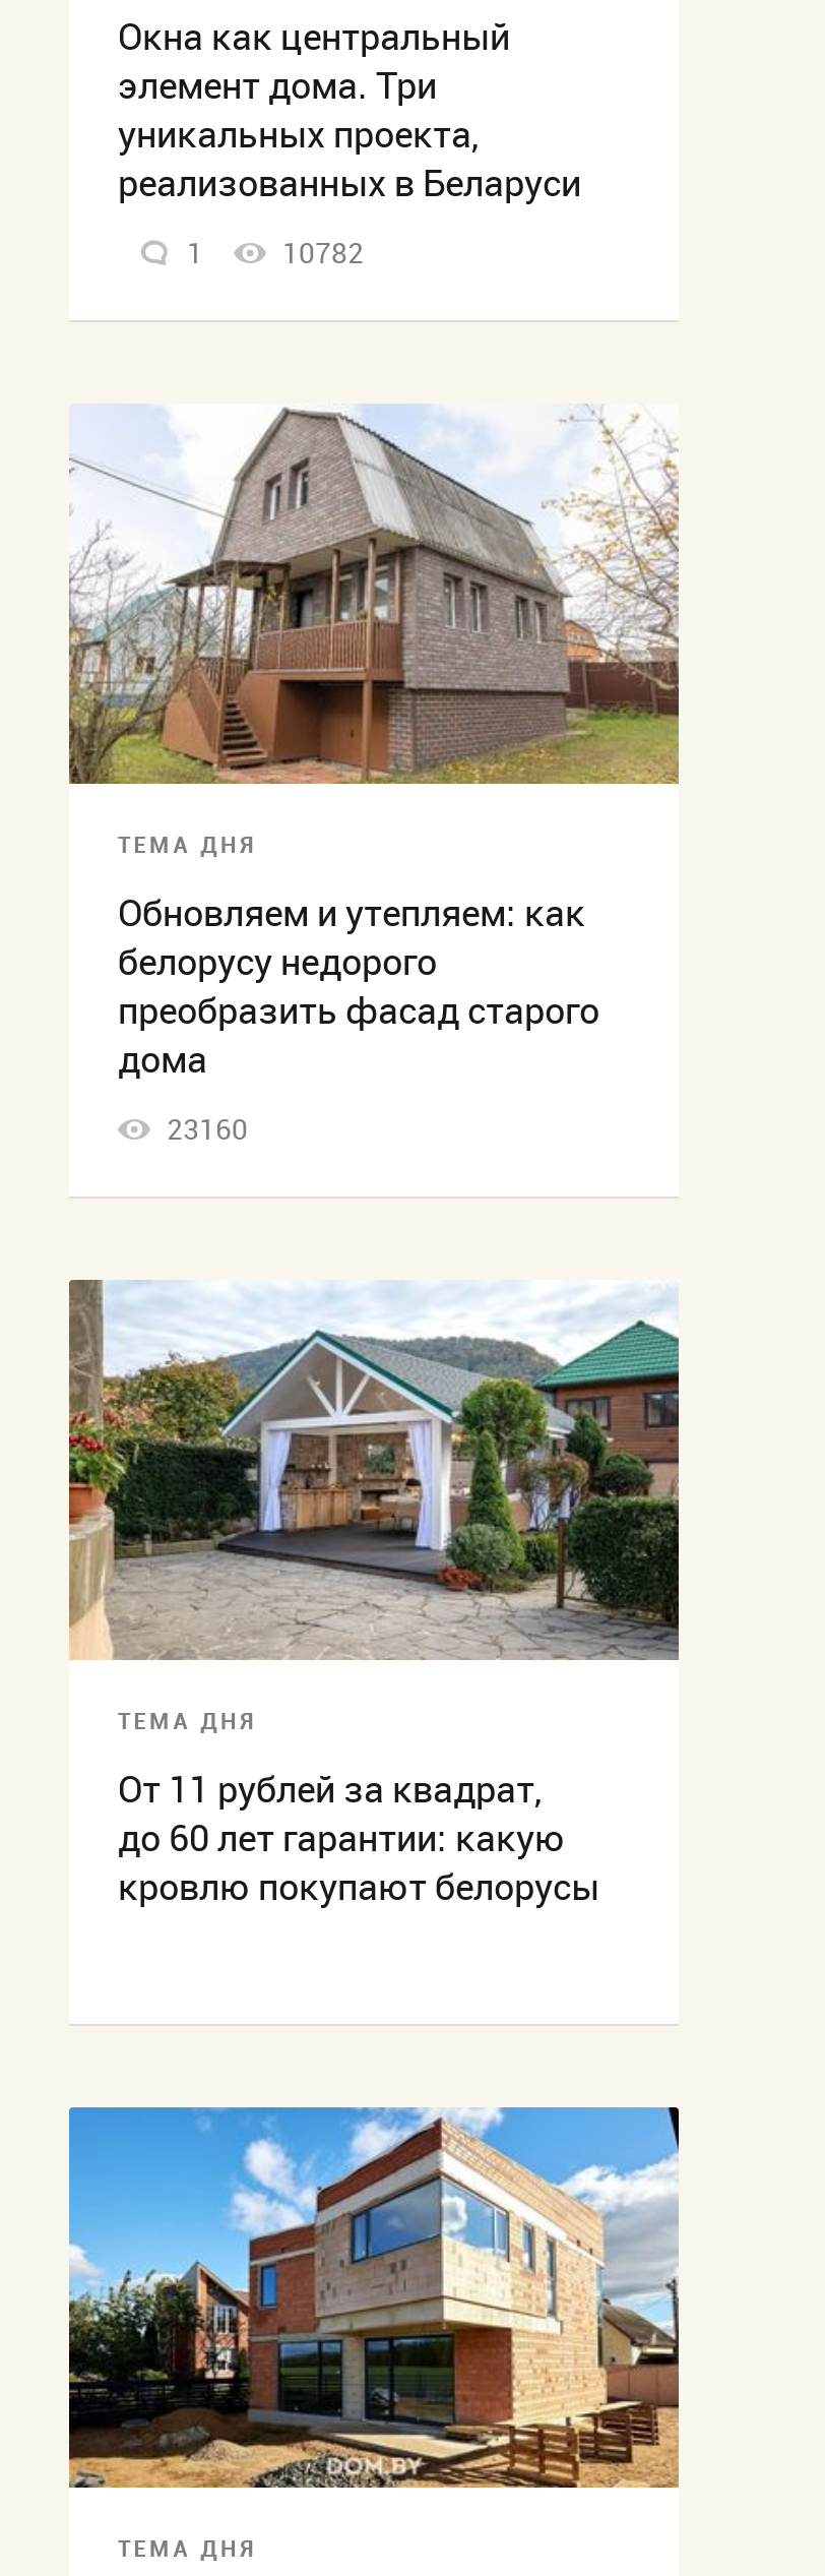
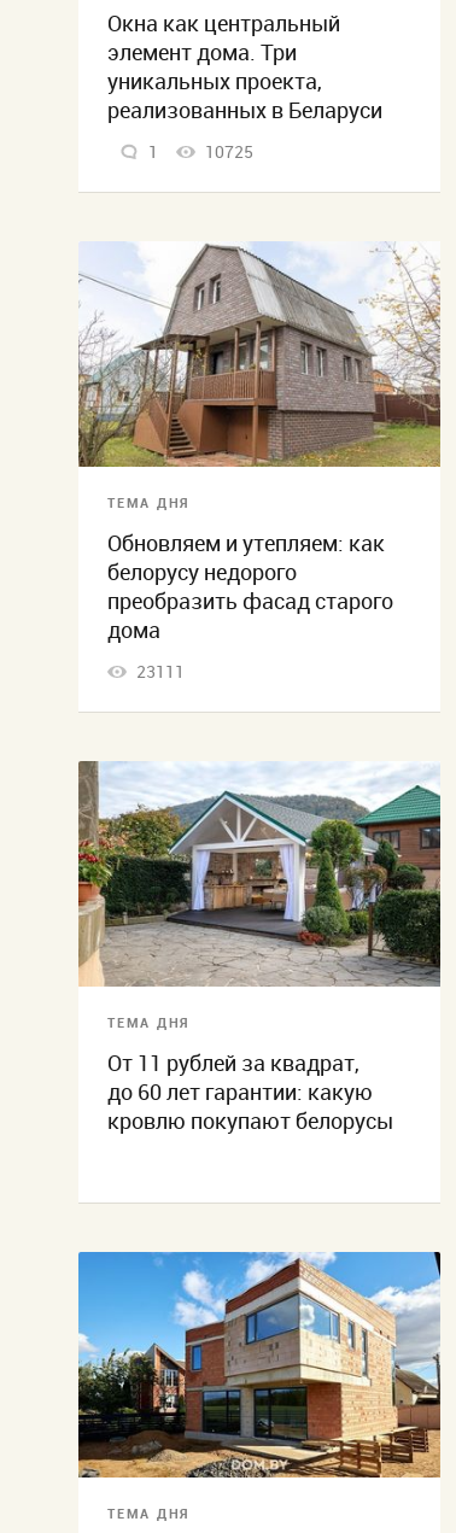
[282,237,364,269] 10782 -> [205,142,253,162] 10725
[167,1113,248,1146] 23160 -> [136,662,185,681] 23111

